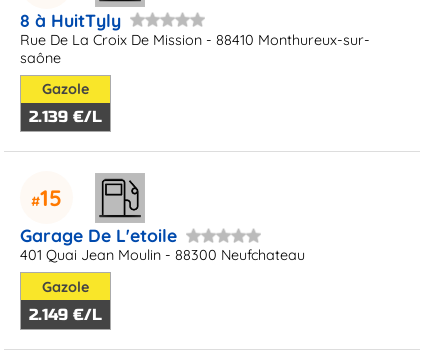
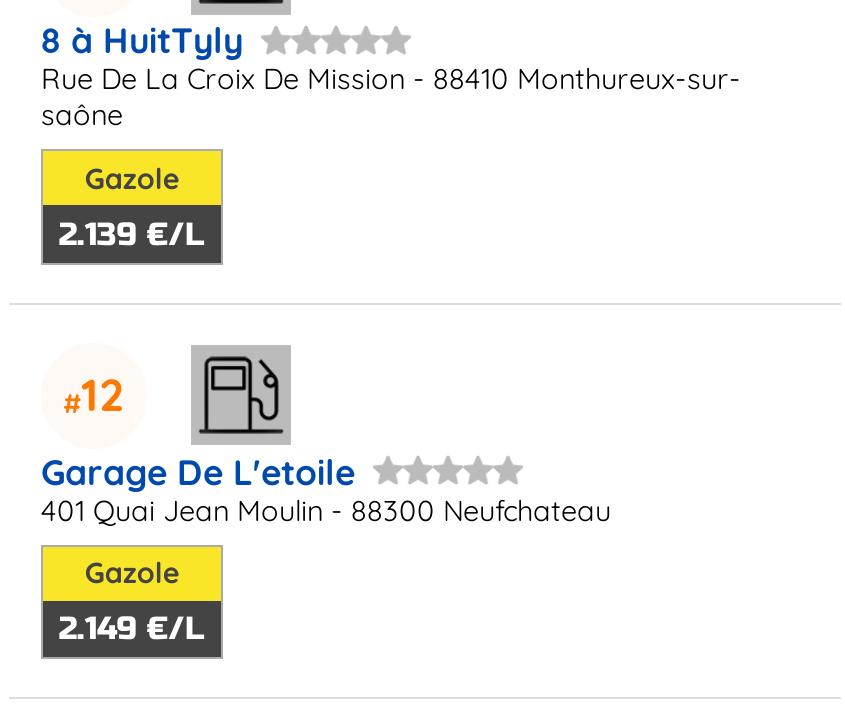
[40,184,62,212] 15 -> [81,368,125,424] 12

